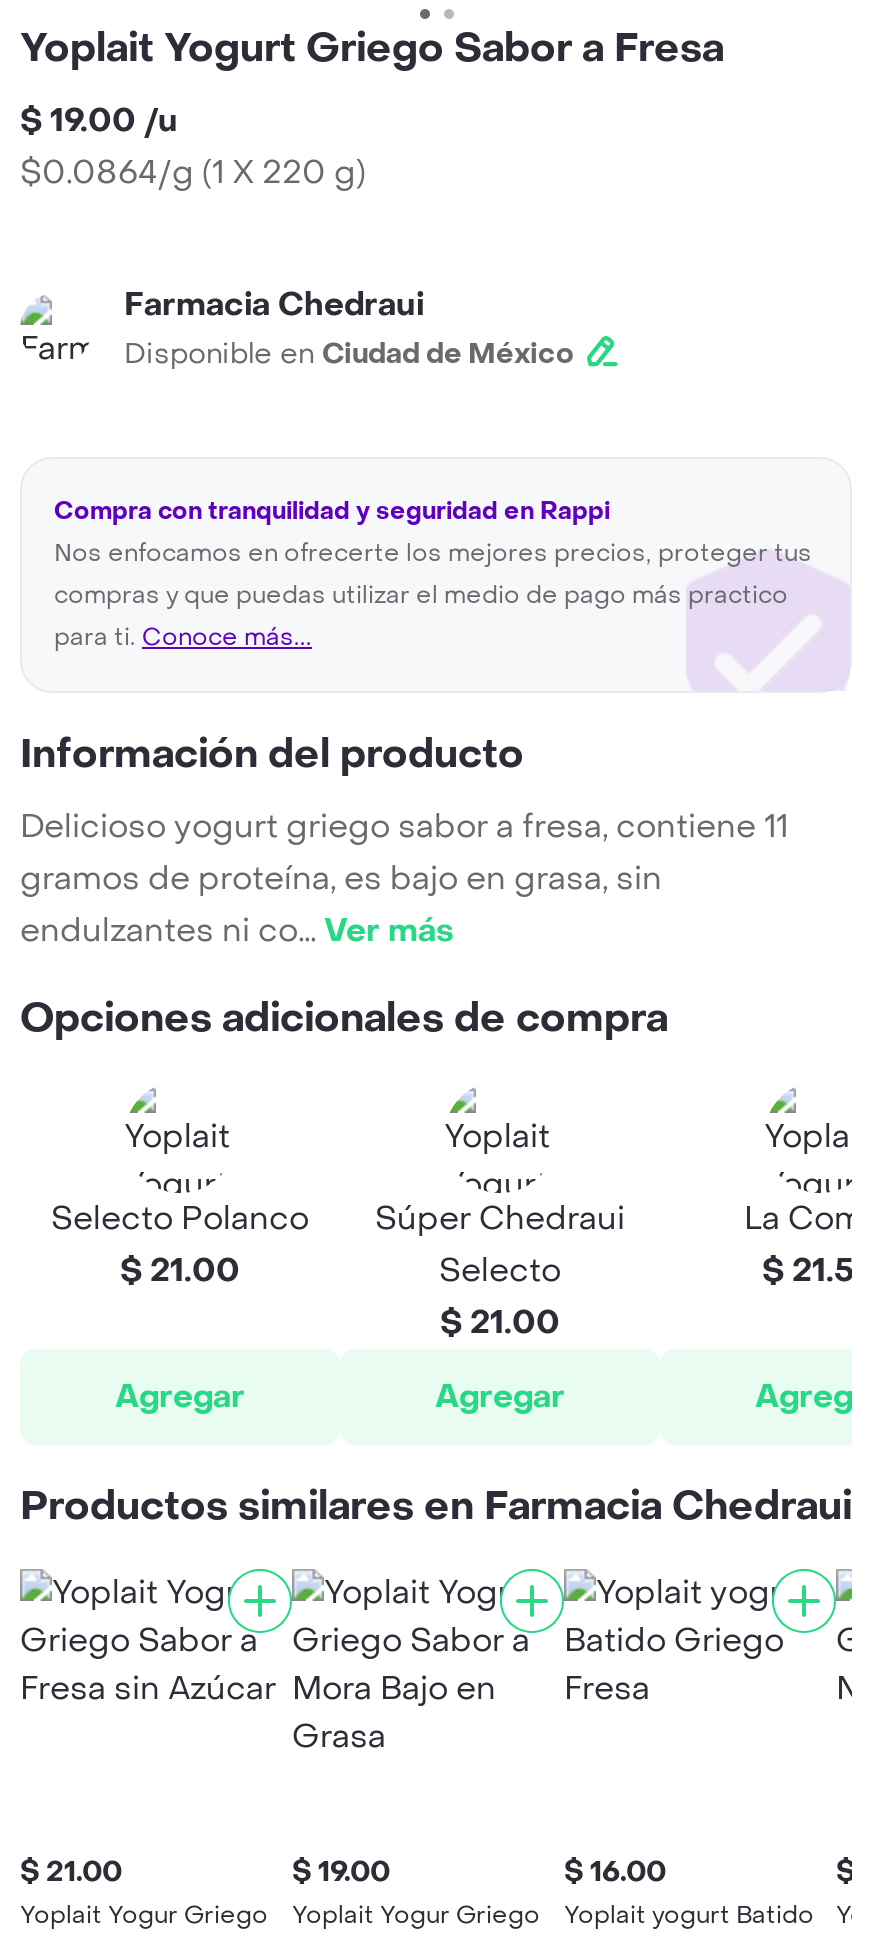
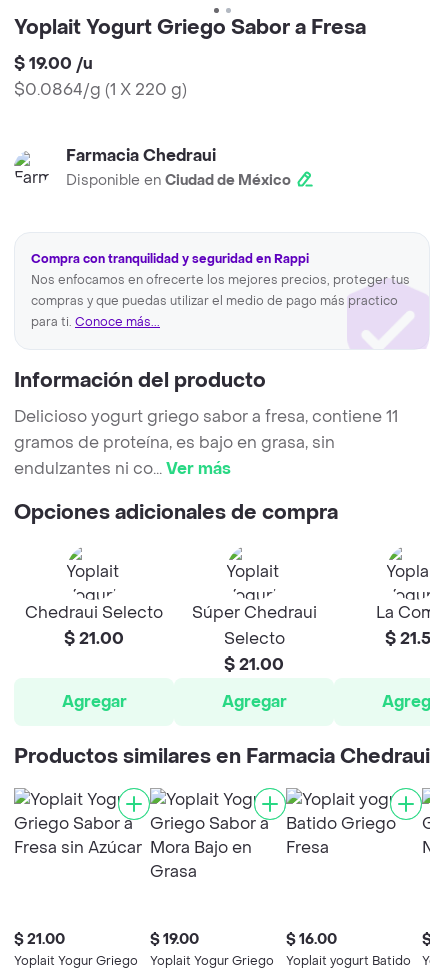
[51,1197,309,1239] Selecto Polanco -> [25,602,163,623] Chedraui Selecto

